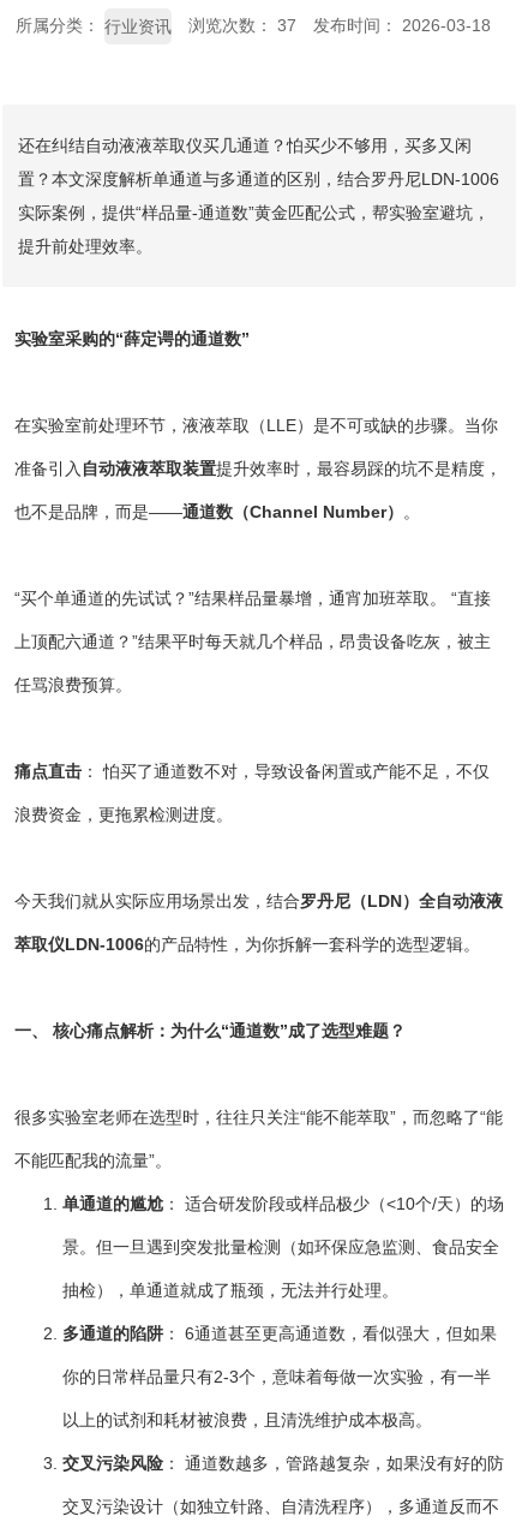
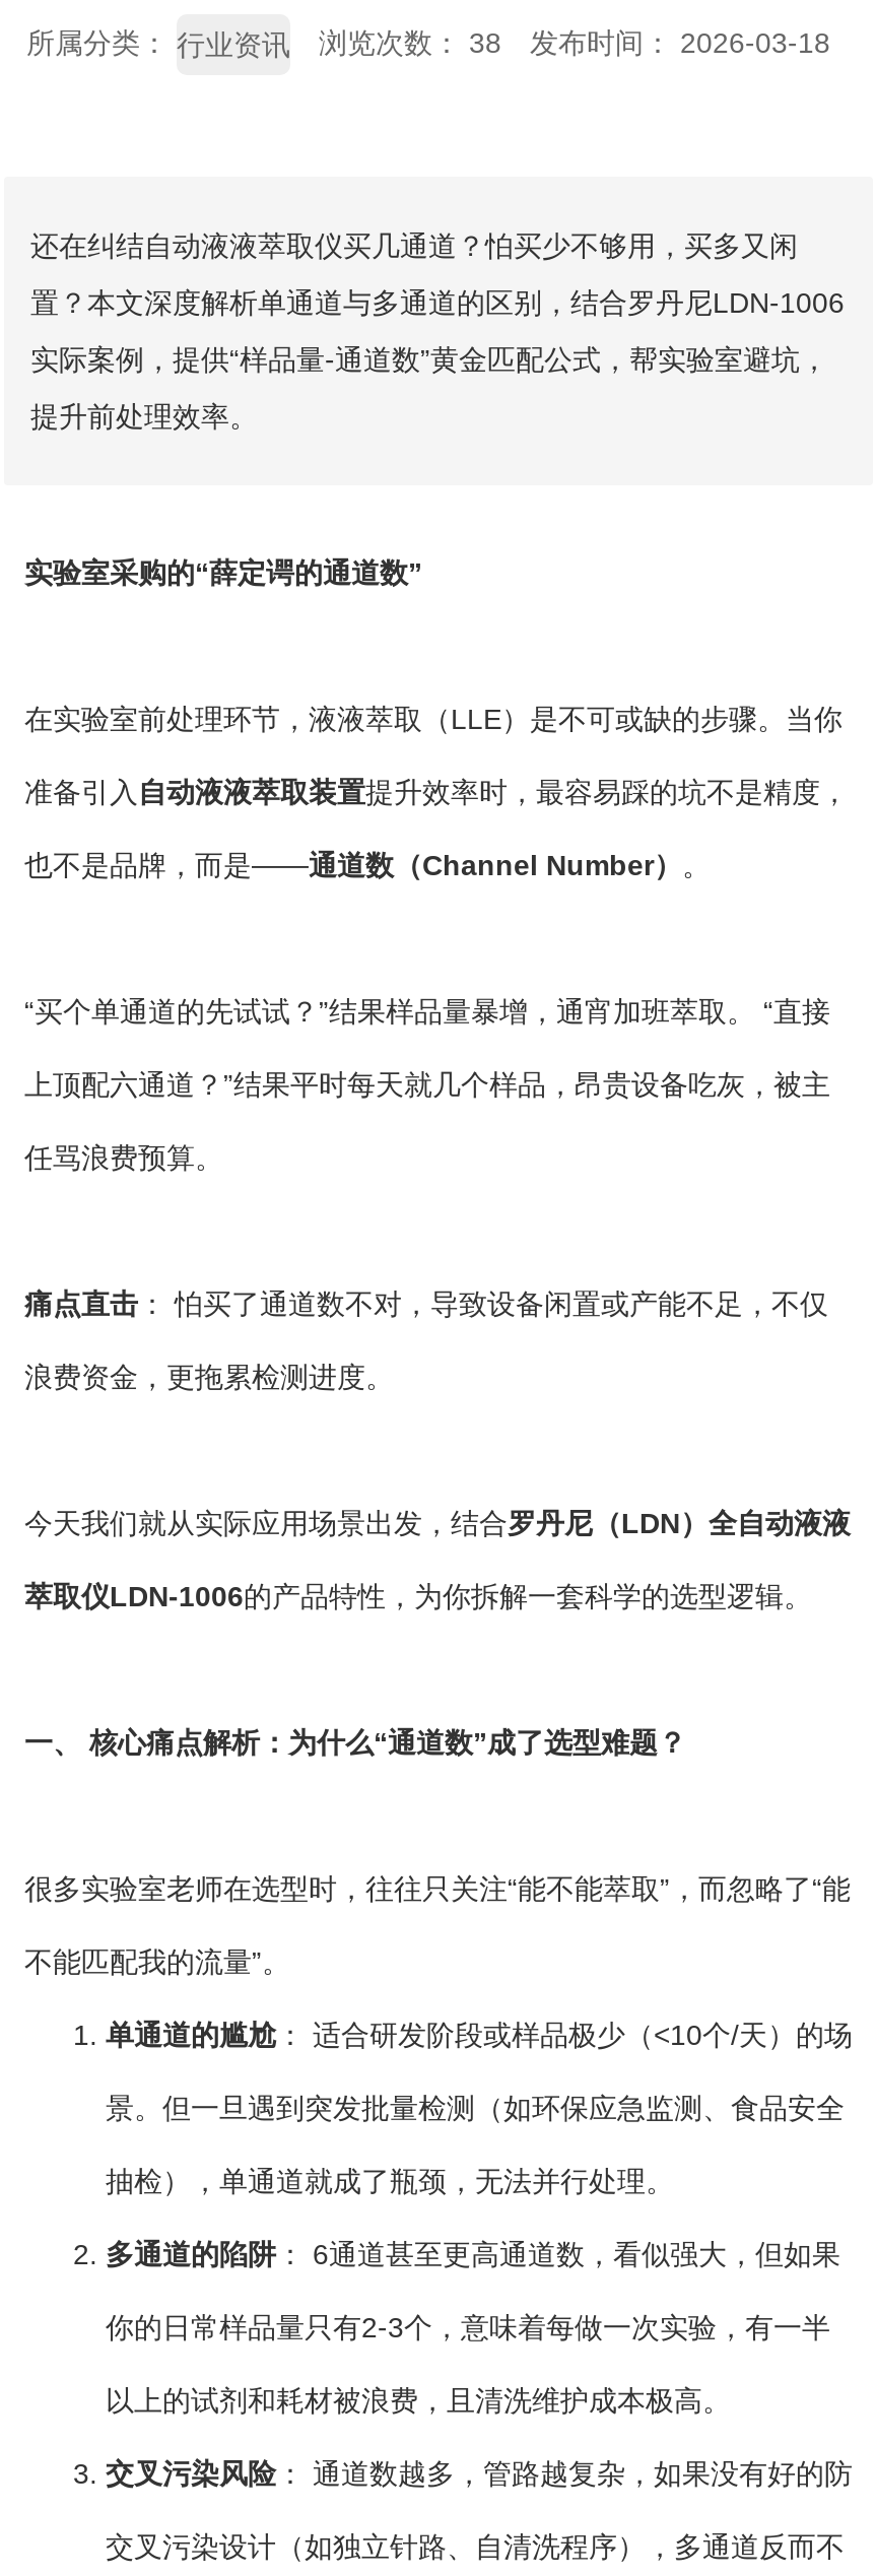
[16,15,491,36] 所属分类： 行业资讯 浏览次数：37 发布时间： 2026-03-18 -> [26,26,830,61] 所属分类： 行业资讯 浏览次数：38 发布时间： 2026-03-18

